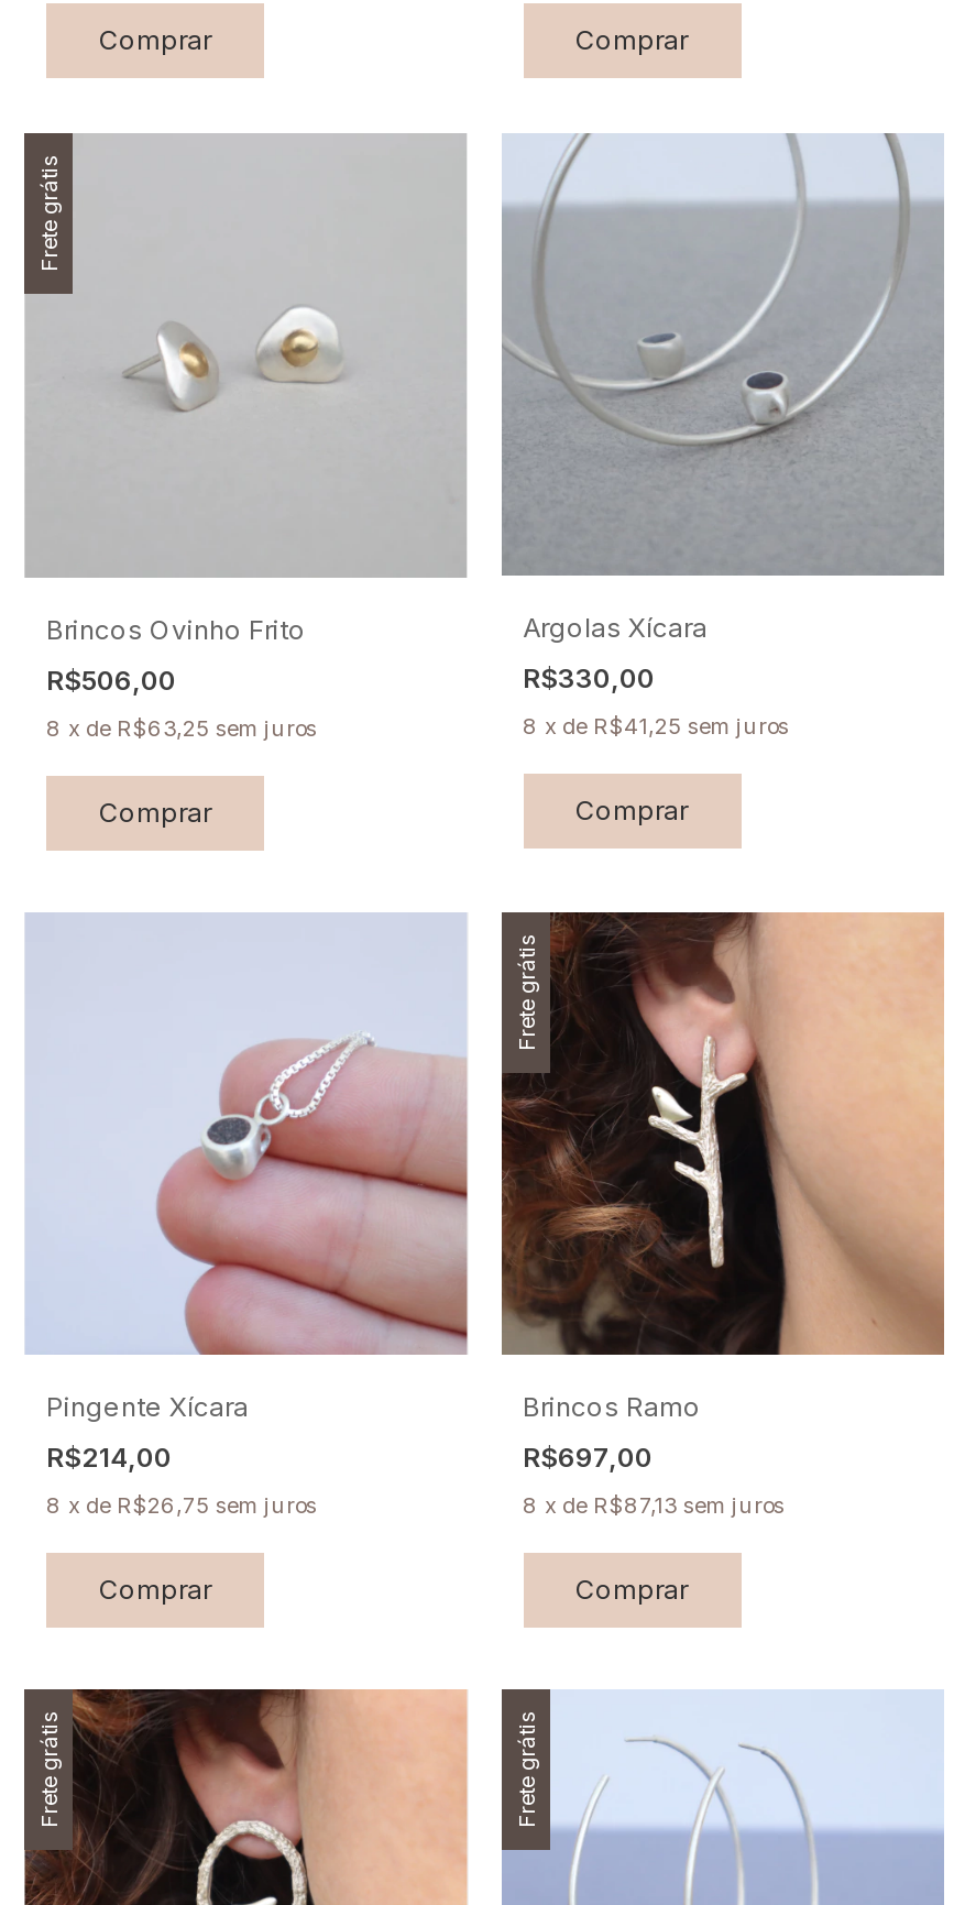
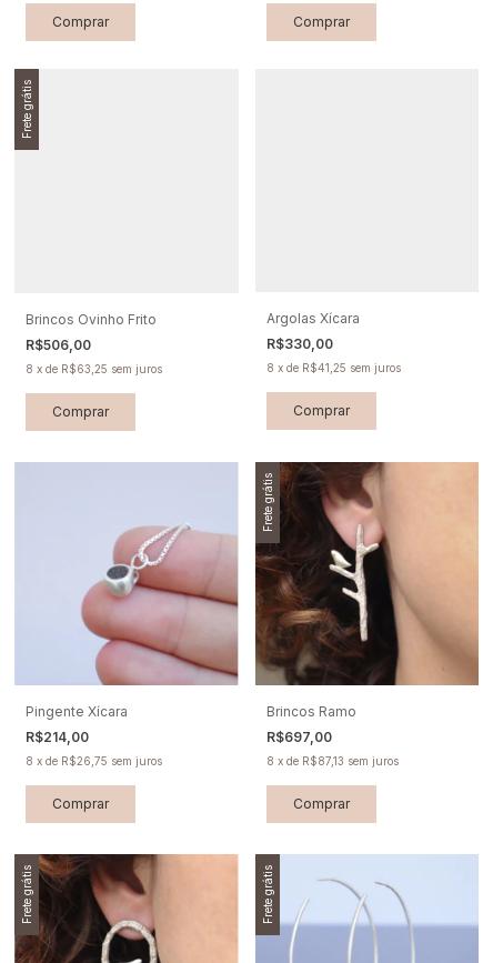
[24,135,467,578] [image] -> none
[502,133,944,576] [image] -> none

